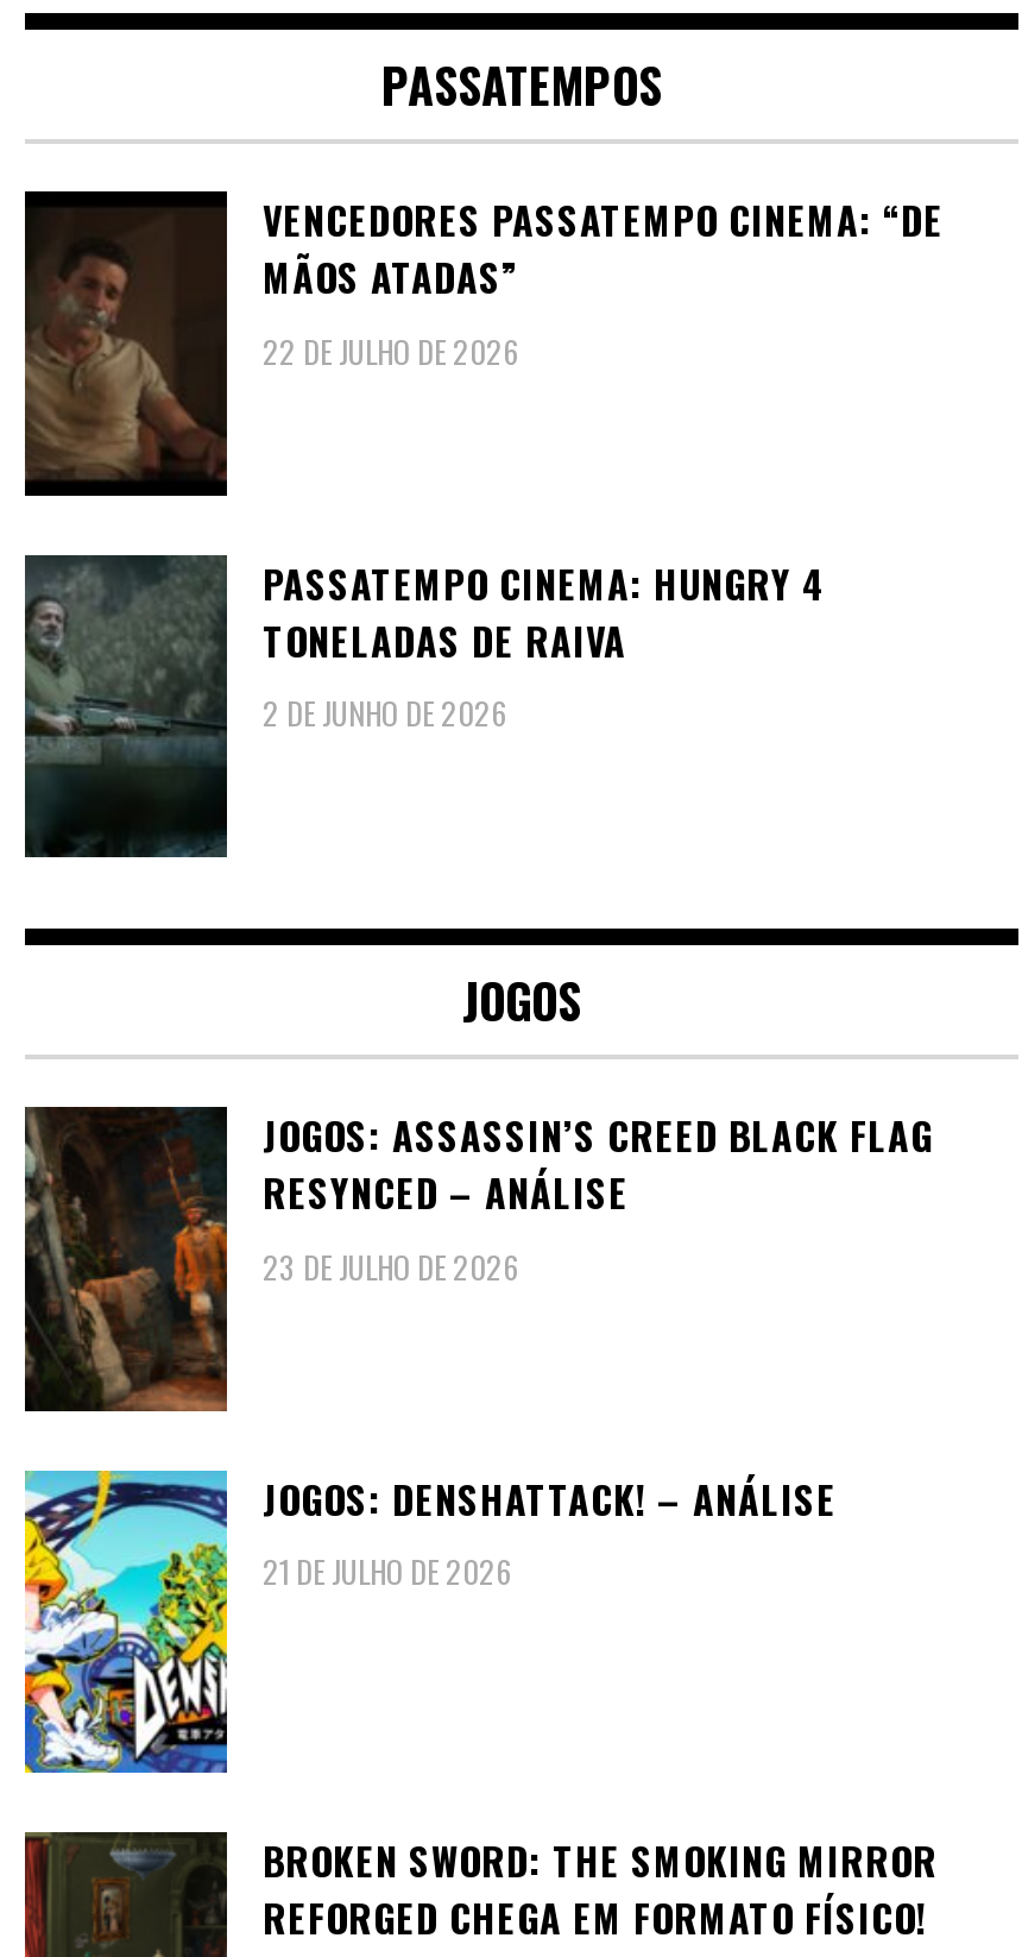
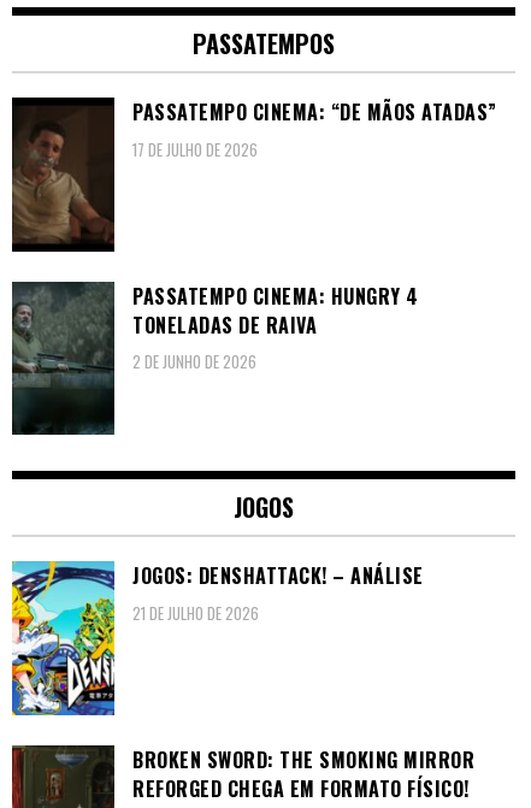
[263,192,944,374] VENCEDORES PASSATEMPO CINEMA: “DE | MÃOS ATADAS” | 22 DE JULHO DE 2026 -> [132,98,497,161] PASSATEMPO CINEMA: “DE MÃOS ATADAS” | 17 DE JULHO DE 2026
[23,1105,933,1414] [image] | JOGOS: ASSASSIN’S CREED BLACK FLAG | RESYNCED – ANÁLISE | 23 DE JULHO DE 2026 -> none

